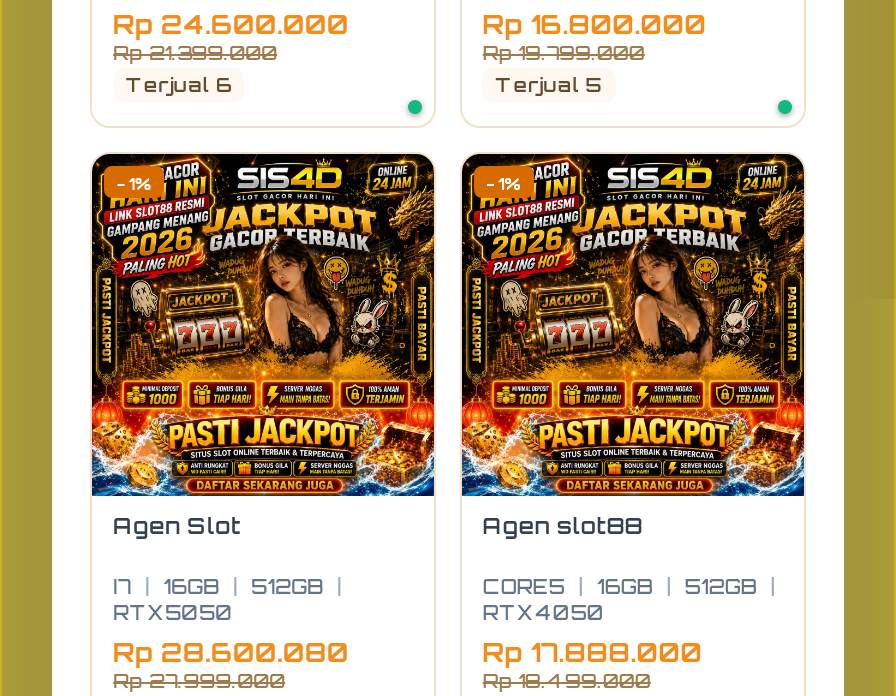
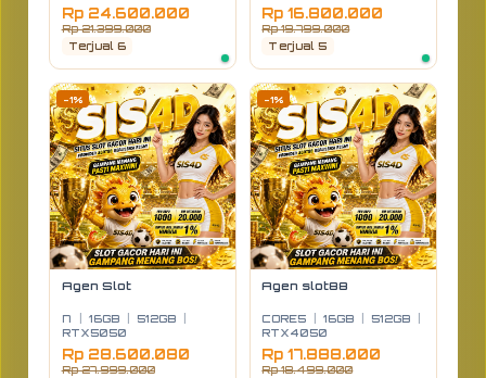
[90,152,436,498] [image] -> [49,83,236,270] [image]
[460,152,806,498] [image] -> [250,83,437,270] [image]

